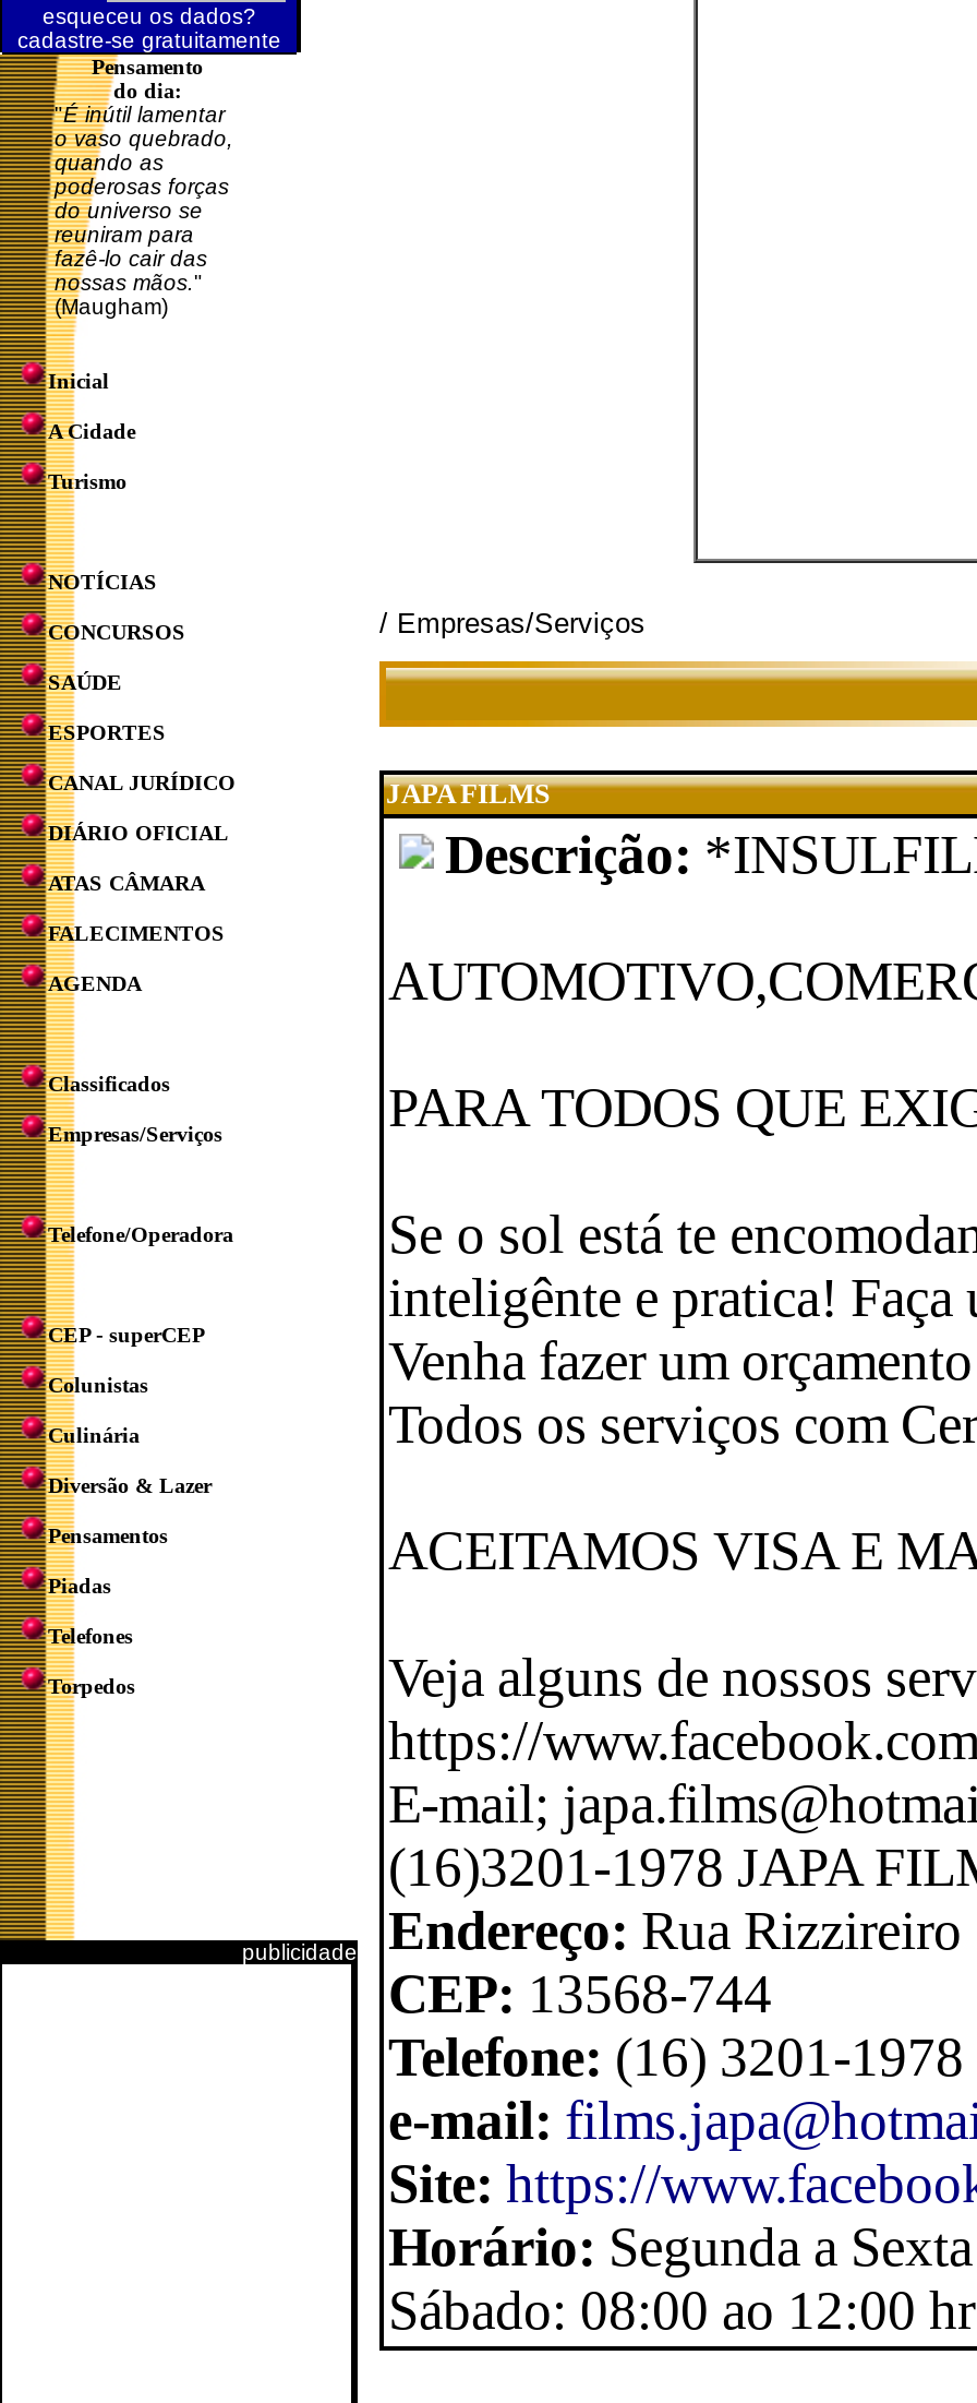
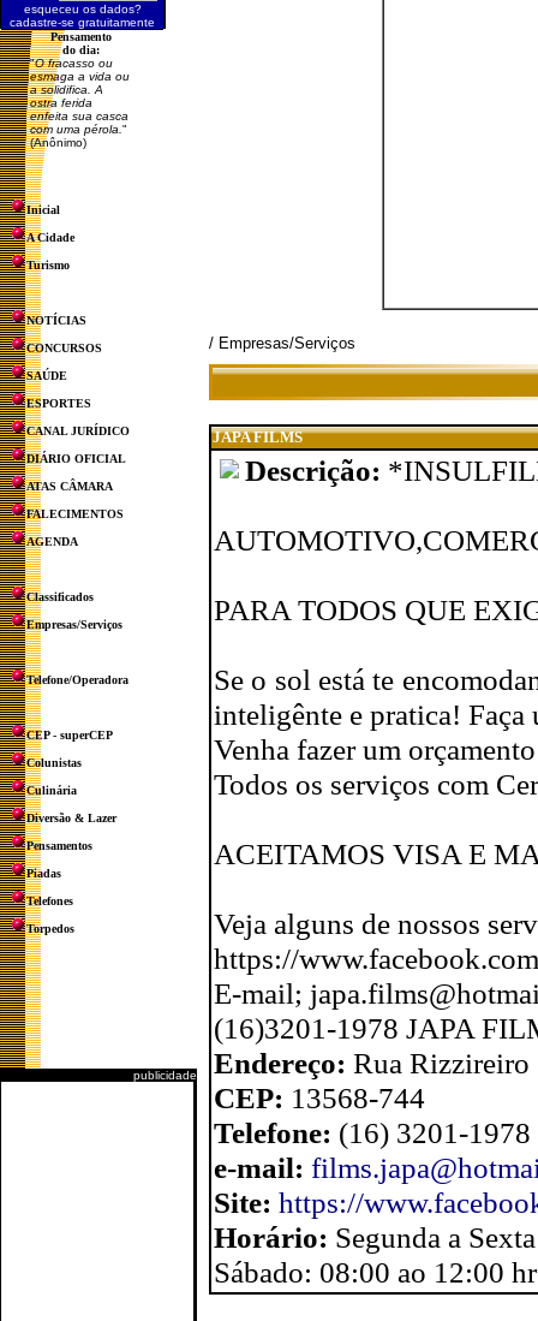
[55,103,233,319] "É inútil lamentar | o vaso quebrado, | quando as | poderosas forças | do universo se | reuniram para | fazê-lo cair das | nossas mãos. " | (Maugham) -> [30,56,130,149] "O fracasso ou | esmaga a vida ou | a solidifica. A | ostra ferida | enfeita sua casca | com uma pérola." | (Anônimo)

